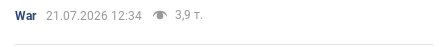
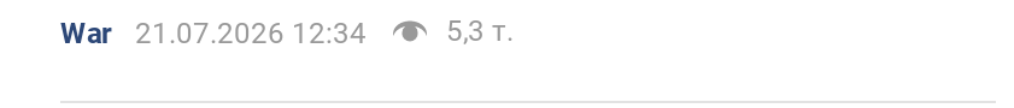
[175,8,203,22] 3,9 т. -> [446,14,514,48] 5,3 т.

